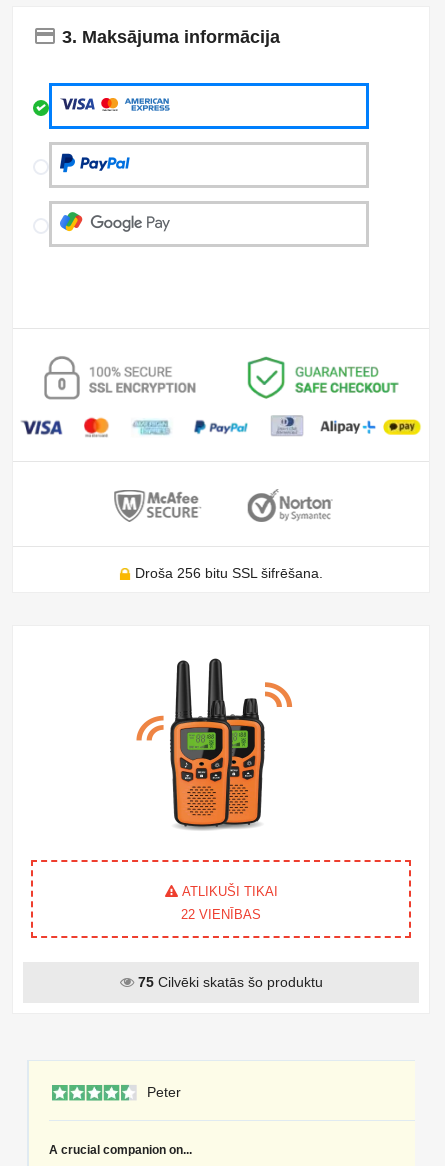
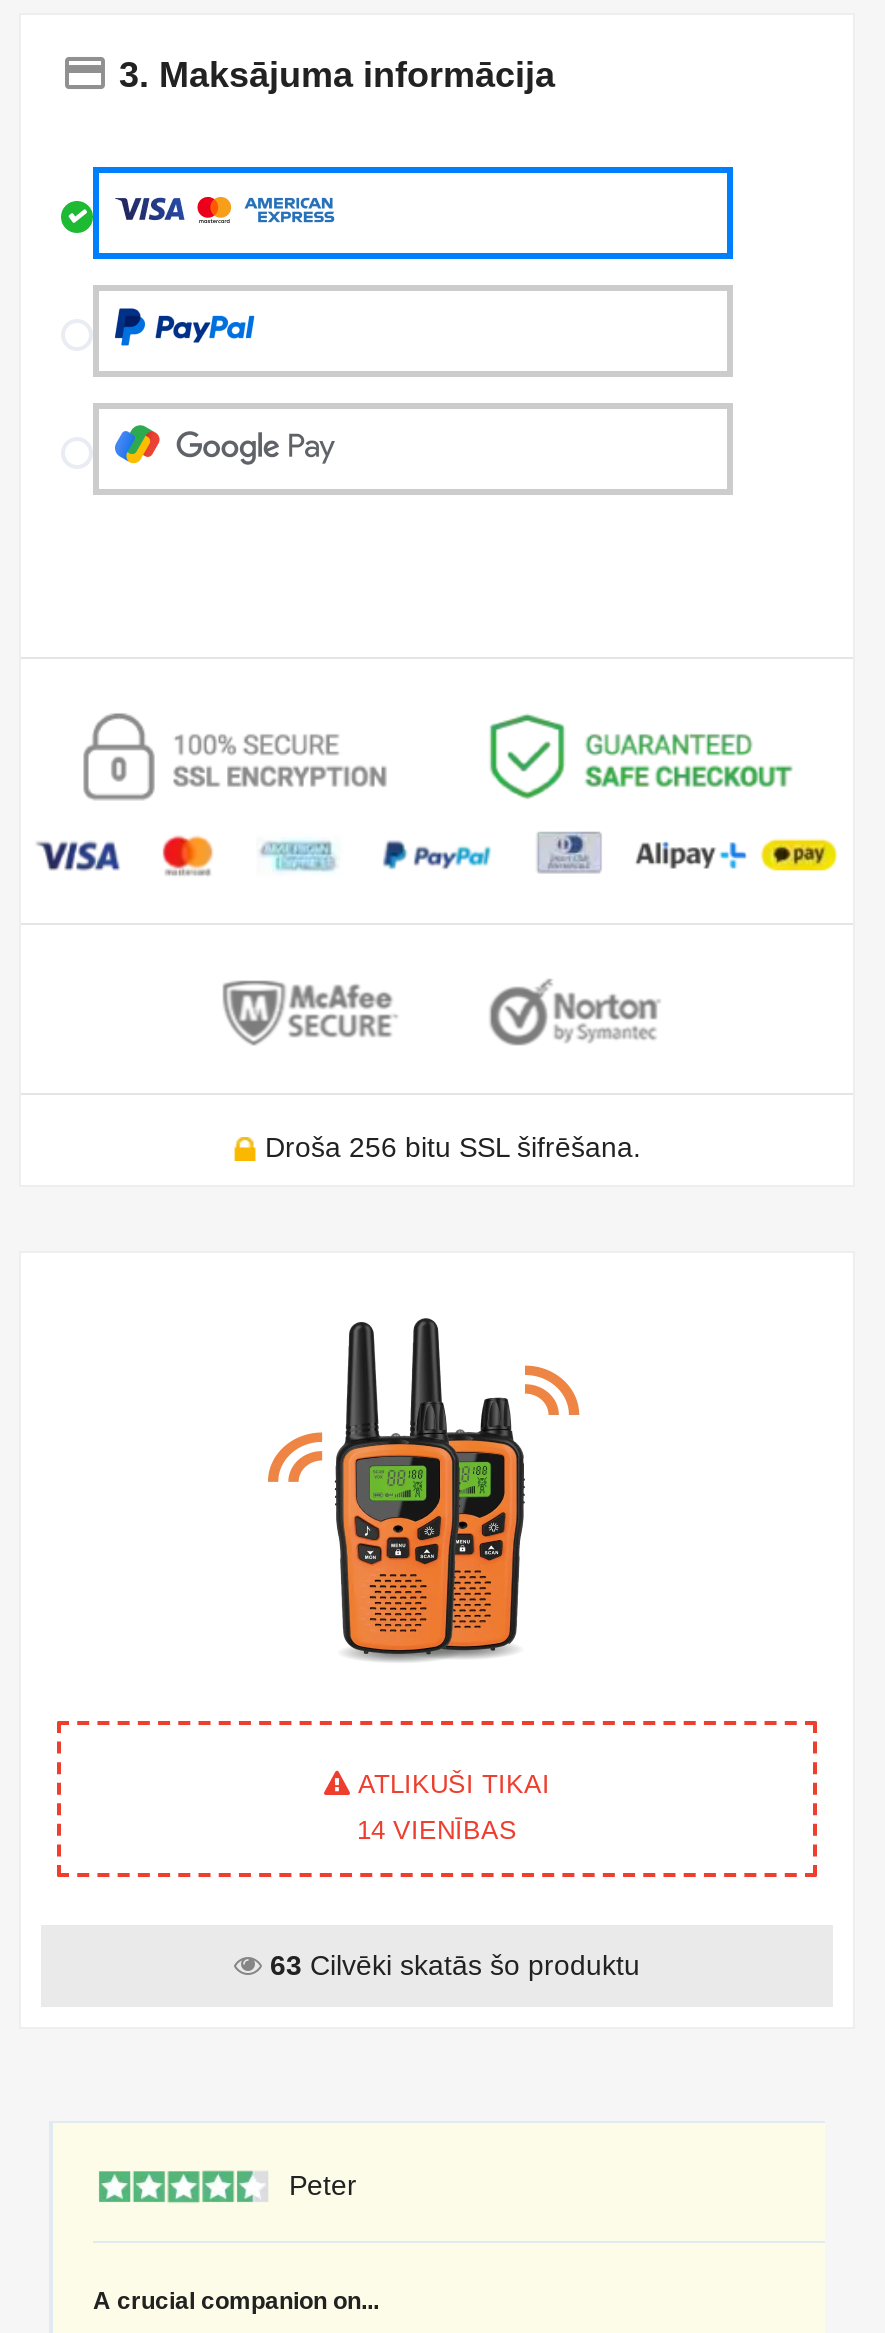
[181,907,261,922] 22 VIENĪBAS -> [357,1815,517,1845] 14 VIENĪBAS
[137,974,322,990] 75 Cilvēki skatās šo produktu -> [270,1949,640,1981] 63 Cilvēki skatās šo produktu

